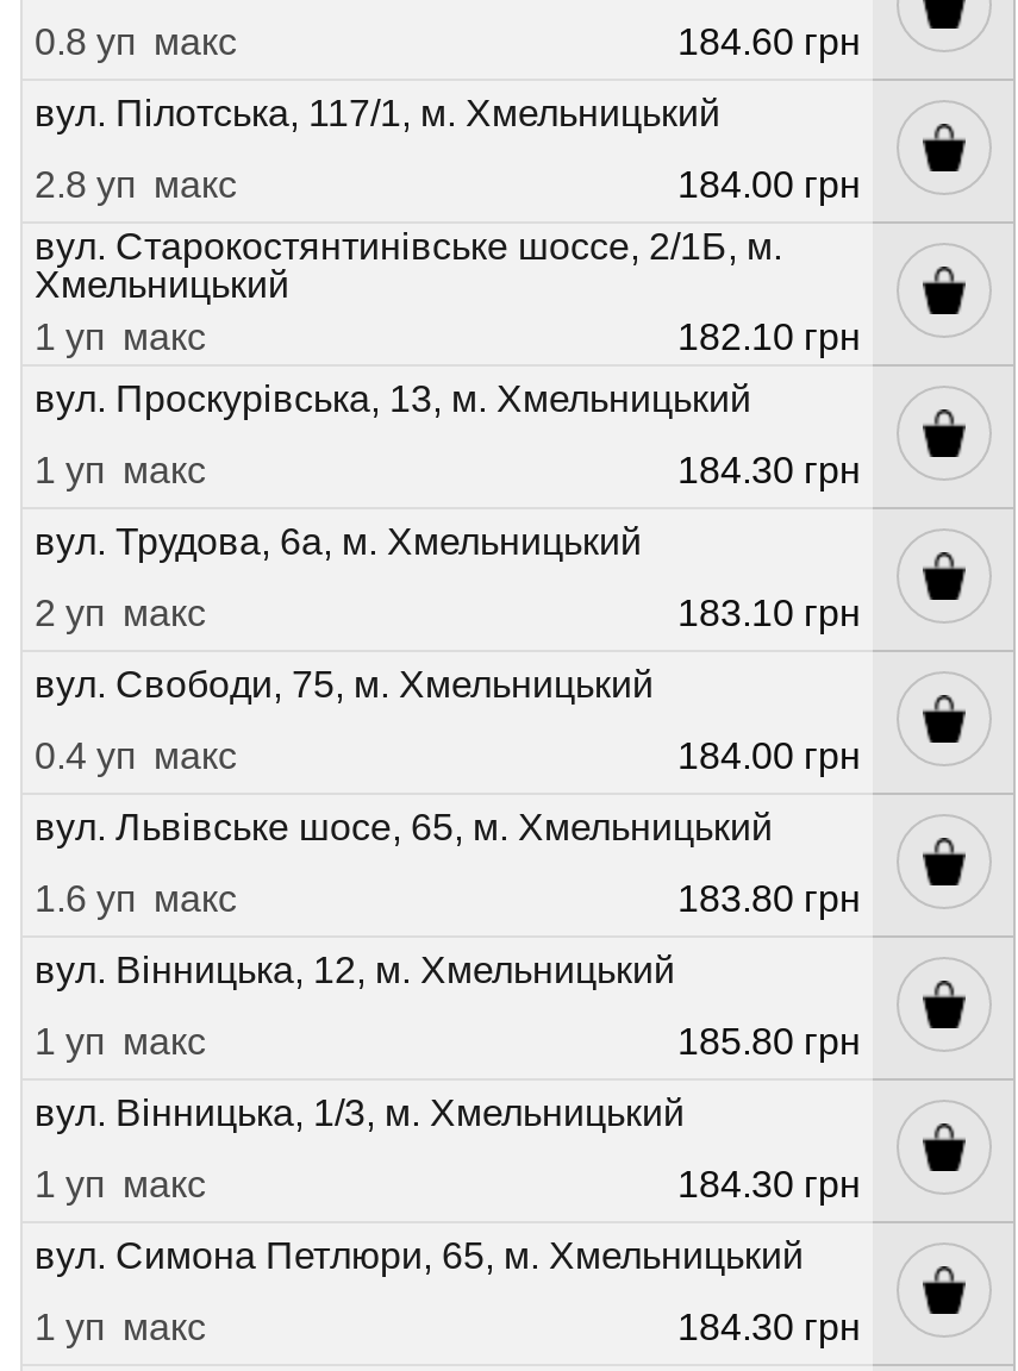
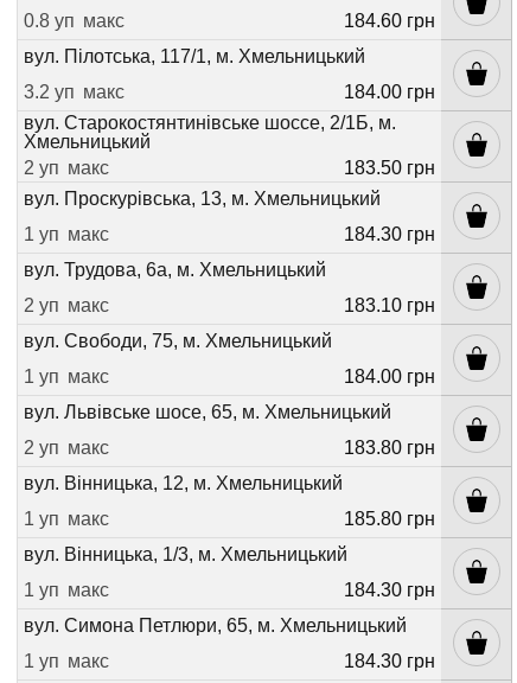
[35,164,237,204] 2.8 уп макс -> [24,82,125,102] 3.2 уп макс
[35,316,206,357] 1 уп макс -> [24,158,109,178] 2 уп макс
[677,316,861,357] 182.10 грн -> [344,158,435,178] 183.50 грн
[35,735,237,776] 0.4 уп макс -> [24,366,109,386] 1 уп макс
[35,878,237,919] 1.6 уп макс -> [24,437,109,458] 2 уп макс

